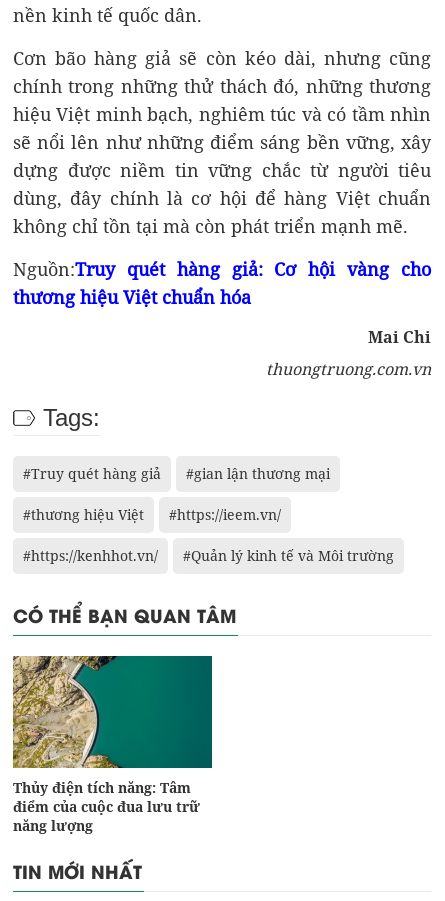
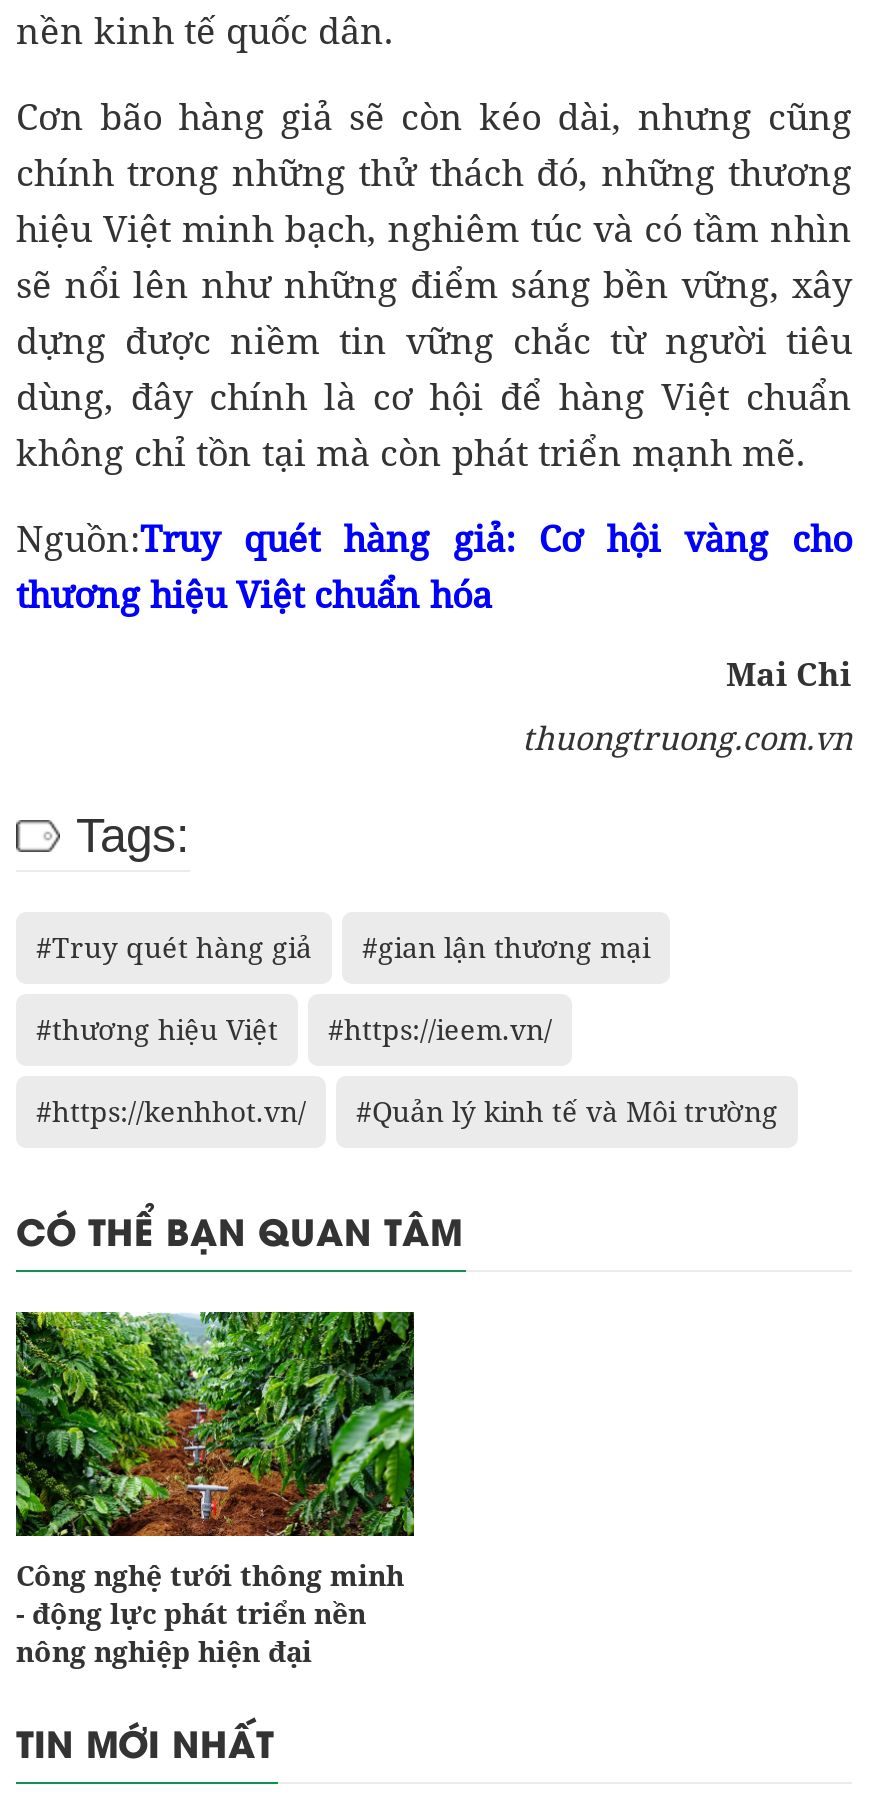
[12,655,213,834] [image] | Thủy điện tích năng: Tâm | điểm của cuộc đua lưu trữ | năng lượng -> [14,1310,416,1669] [image] | Công nghệ tưới thông minh | - động lực phát triển nền | nông nghiệp hiện đại

